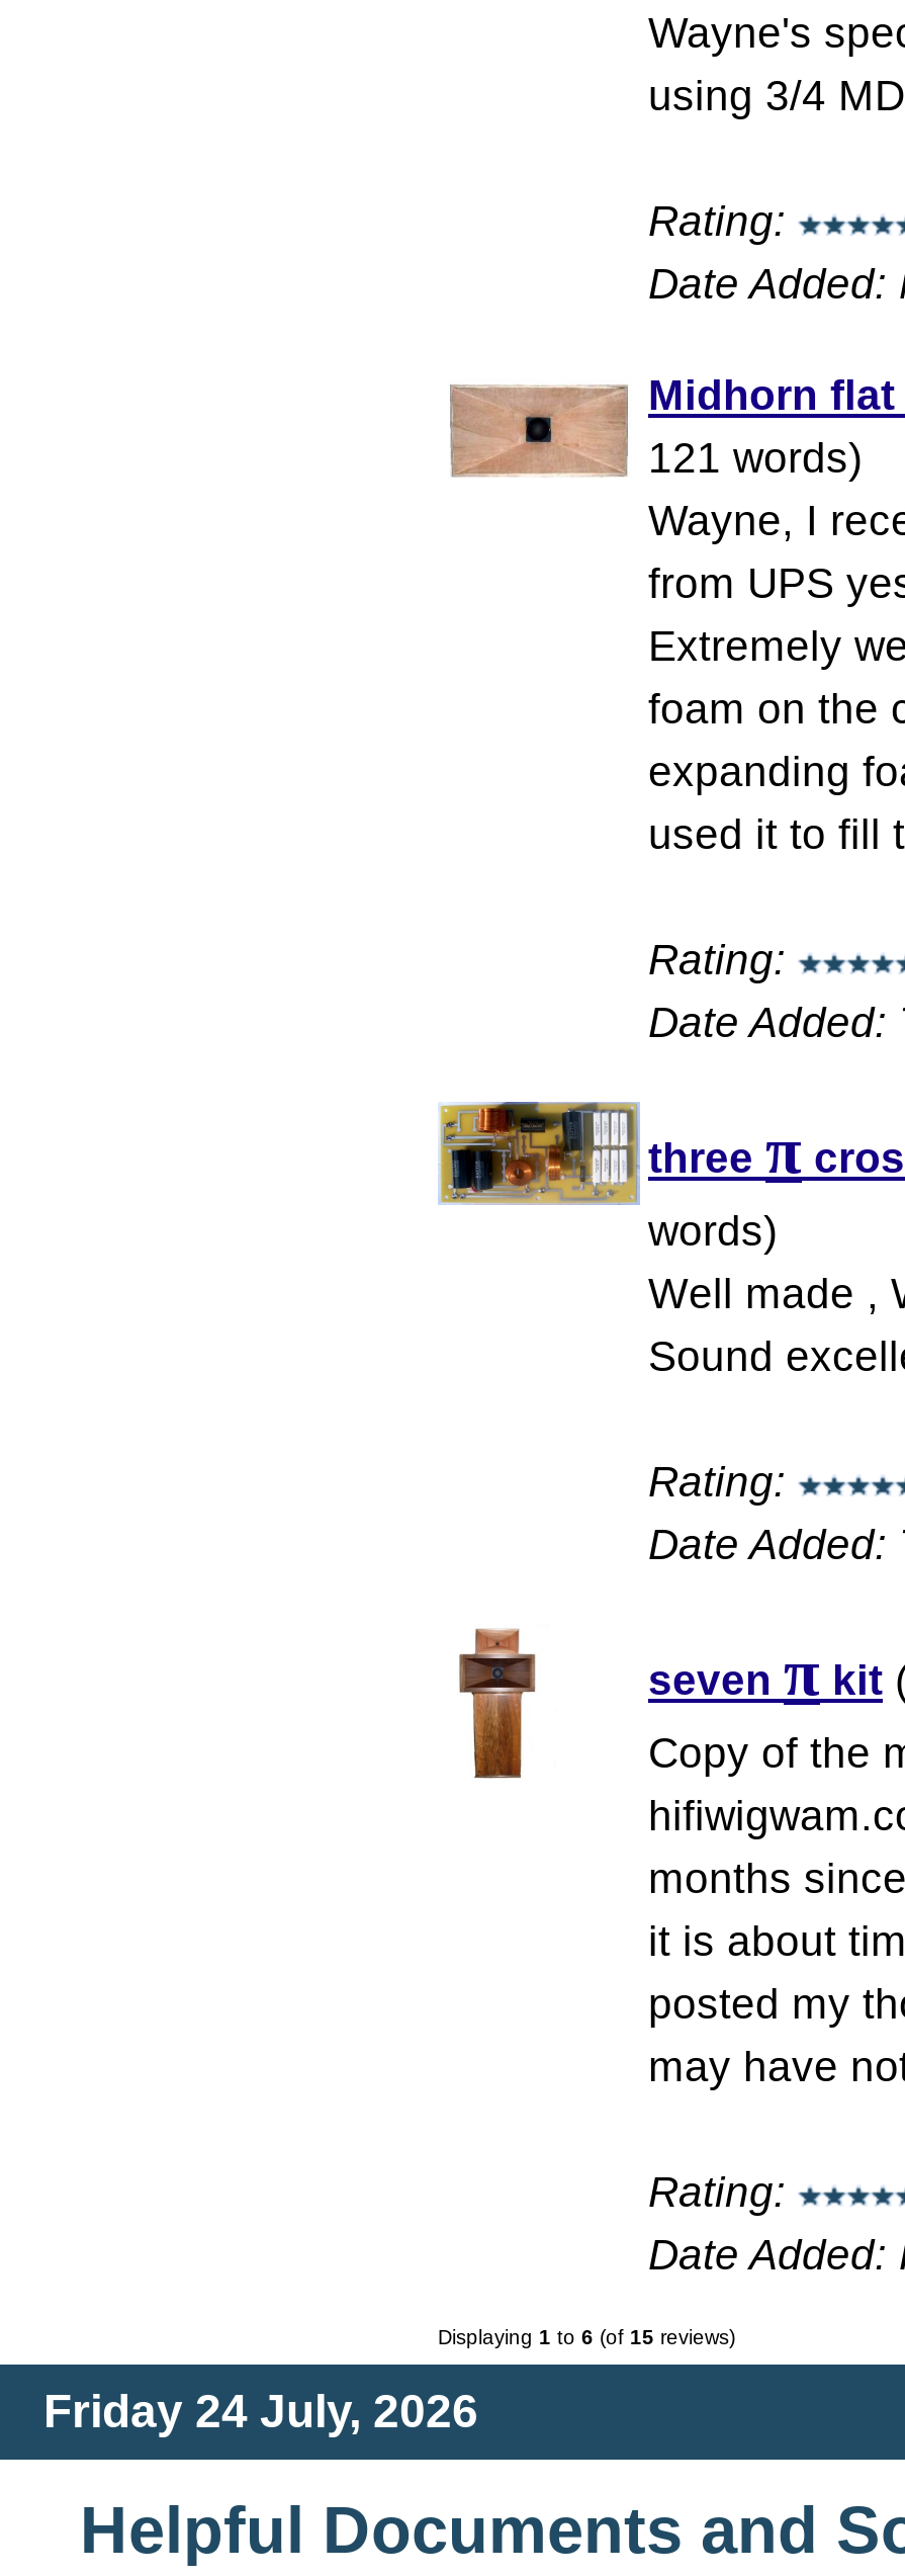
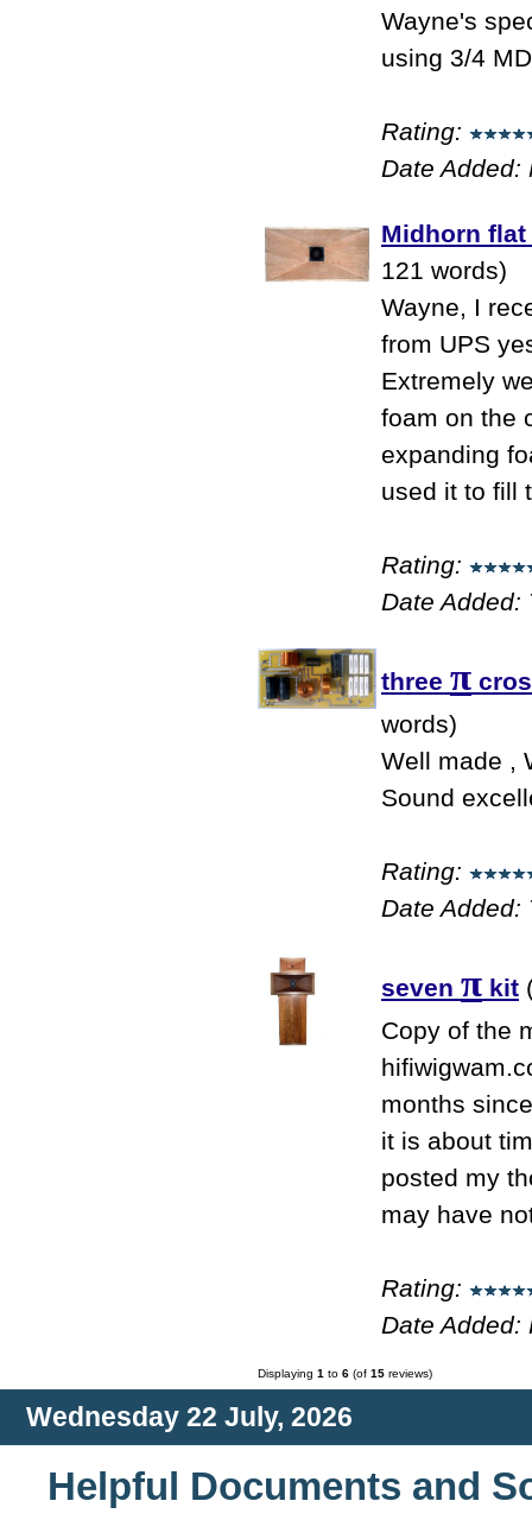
[19,2385,503,2437] Friday 24 July, 2026 -> [12,1401,367,1432] Wednesday 22 July, 2026

